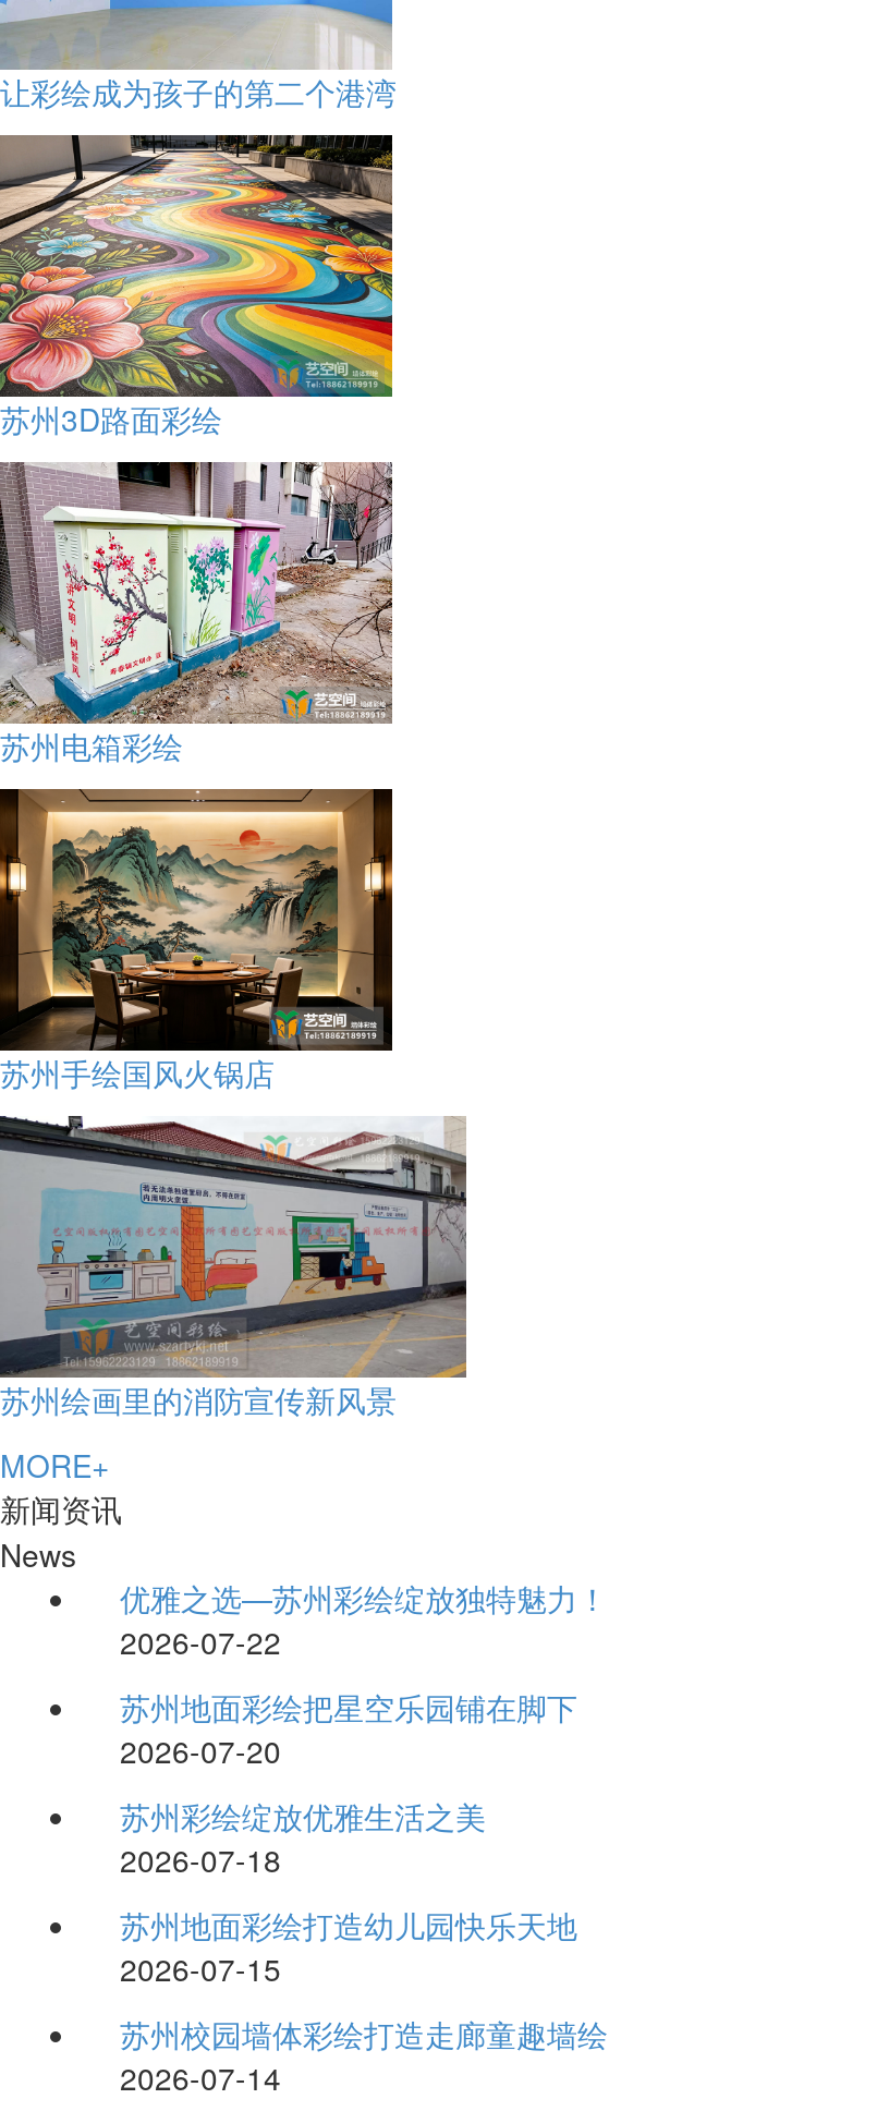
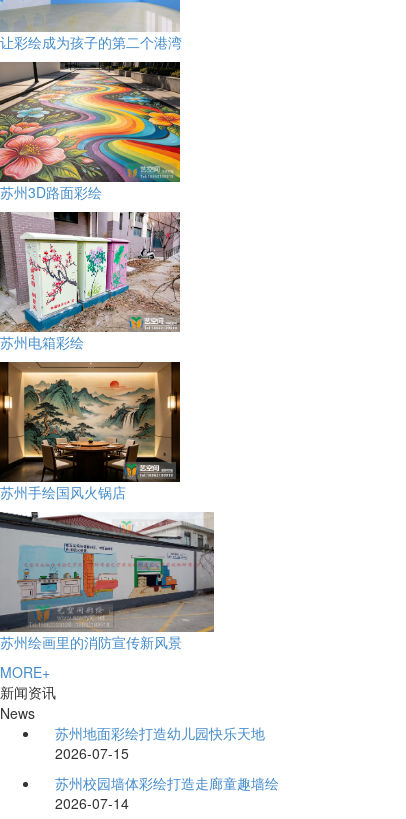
[120,1576,608,1881] 优雅之选—苏州彩绘绽放独特魅力！ | 2026-07-22 | 苏州地面彩绘把星空乐园铺在脚下 | 2026-07-20 | 苏州彩绘绽放优雅生活之美 | 2026-07-18 -> none

